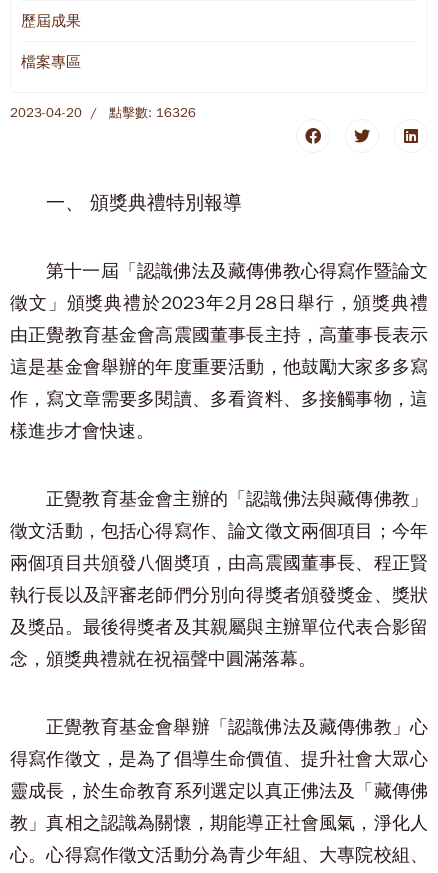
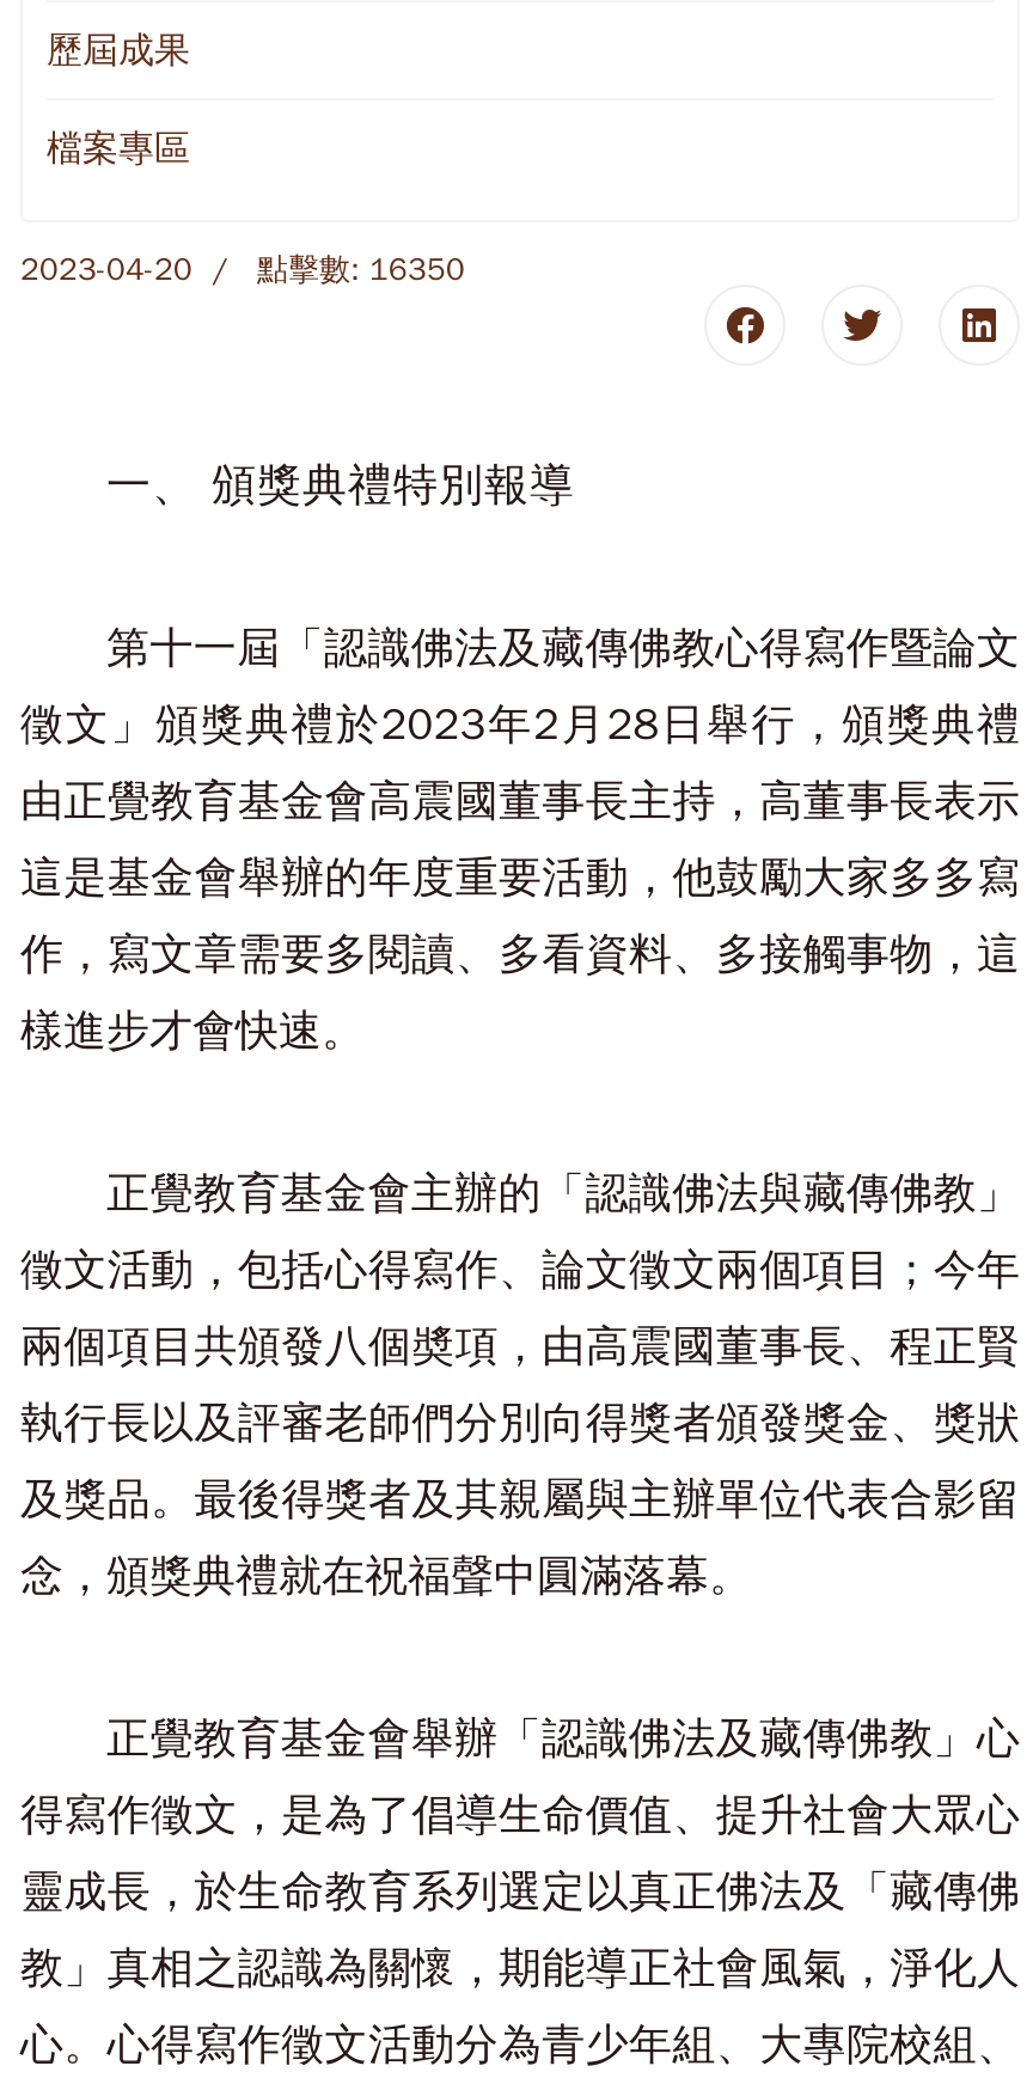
[10,104,196,121] 2023-04-20 點擊數: 16326 -> [20,249,465,289] 2023-04-20 點擊數: 16350

